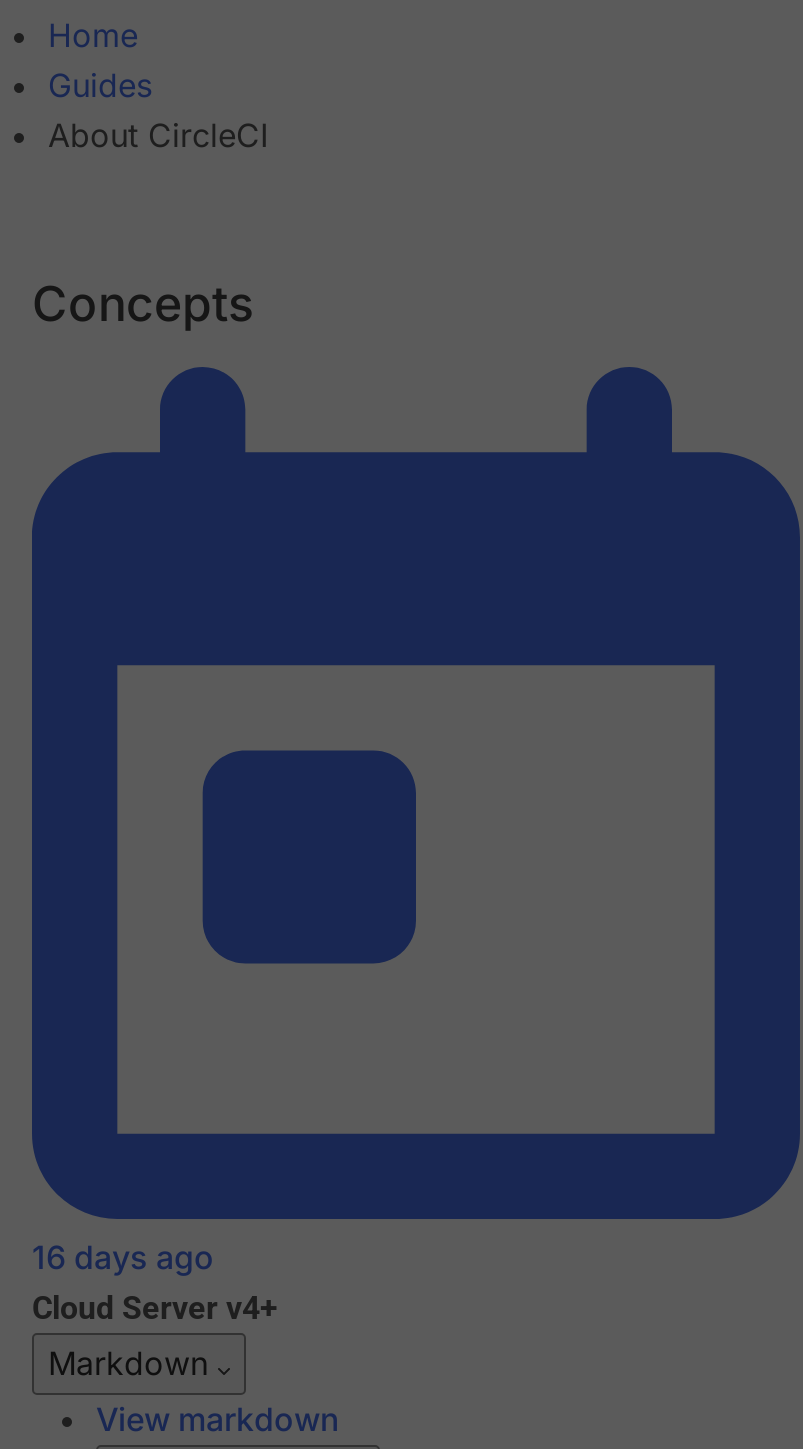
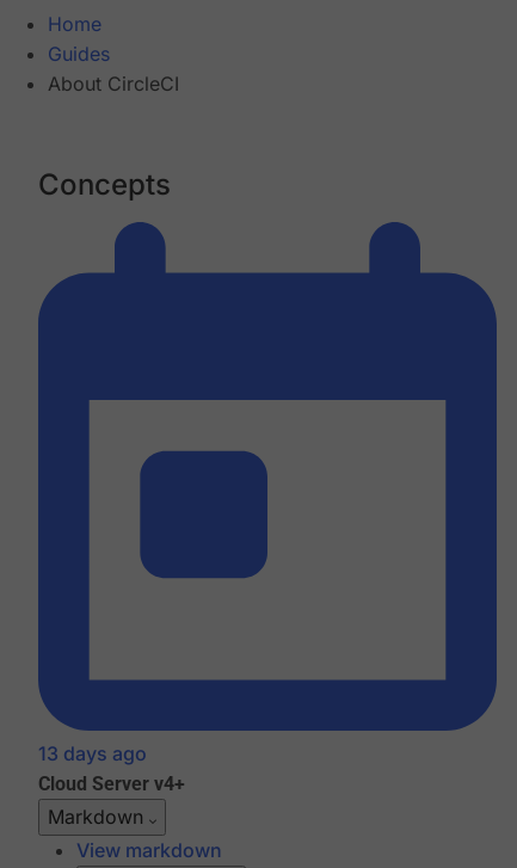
[32,1238,214,1278] 16 days ago -> [38,742,147,766] 13 days ago

